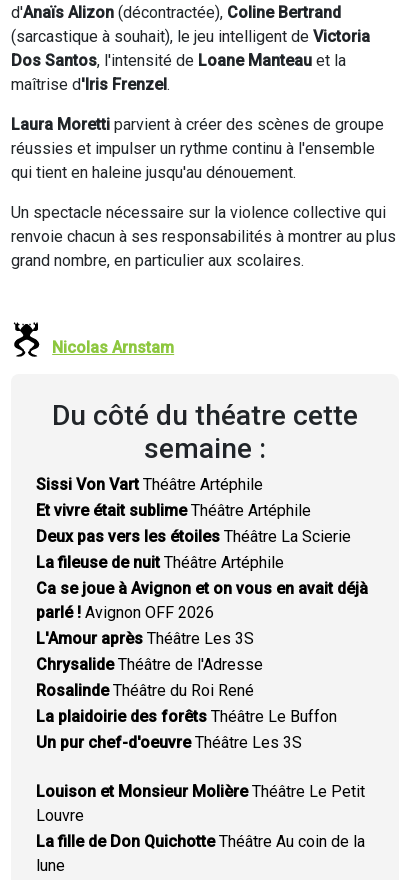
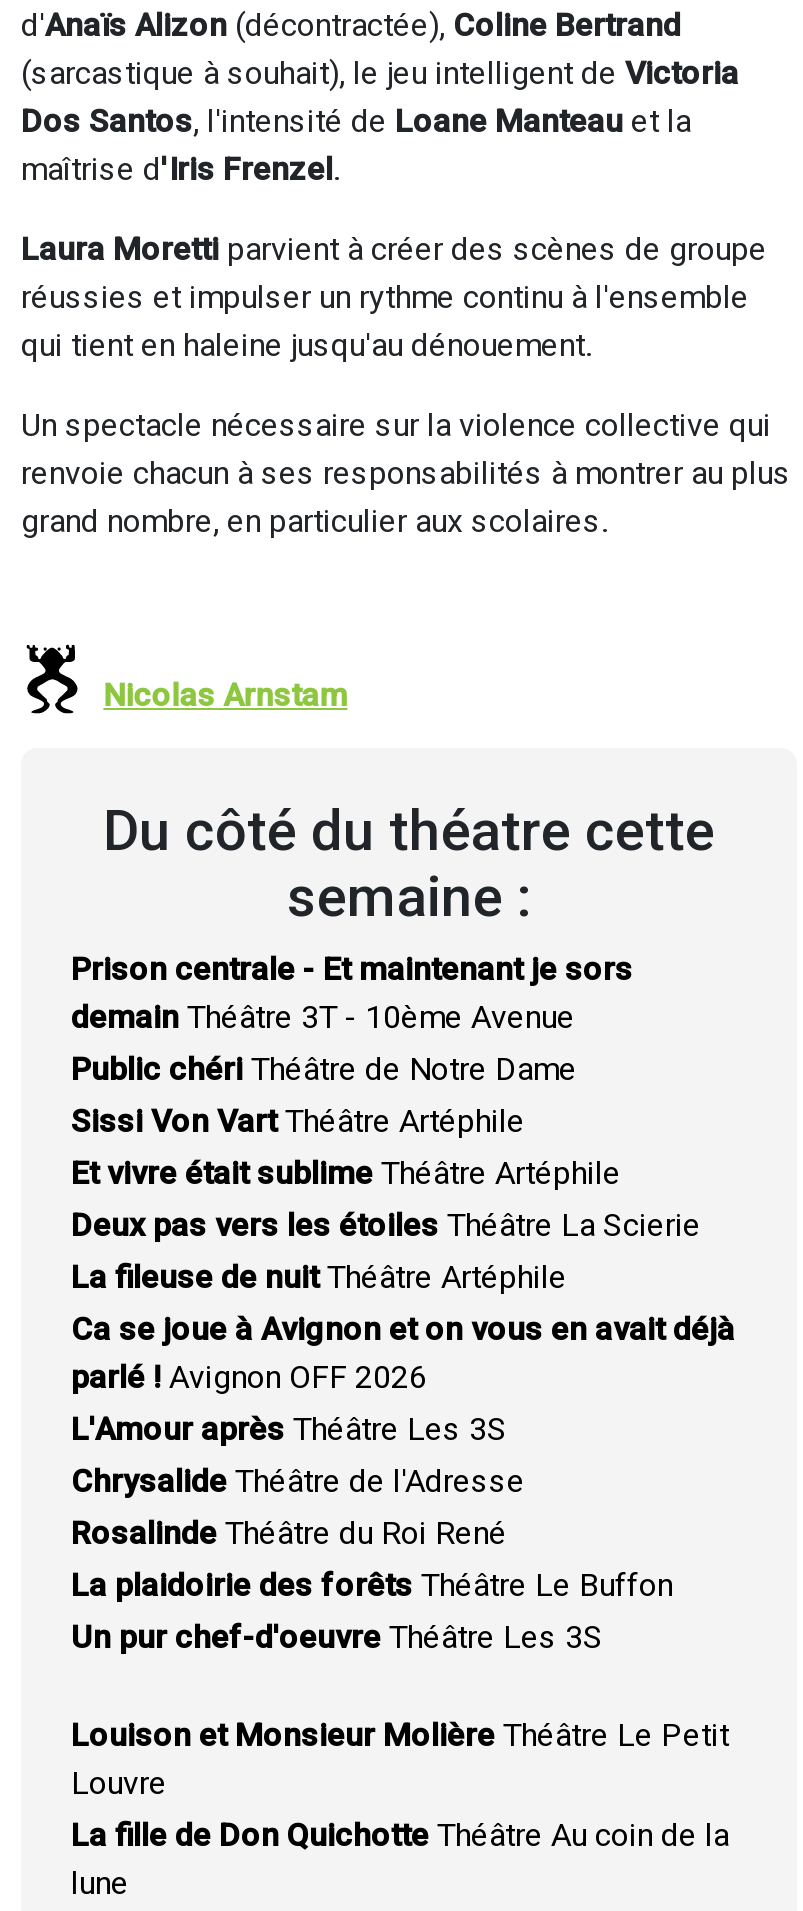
none -> [71,950,633,1088] Prison centrale - Et maintenant je sors | demain Théâtre 3T - 10ème Avenue | Public chéri Théâtre de Notre Dame

